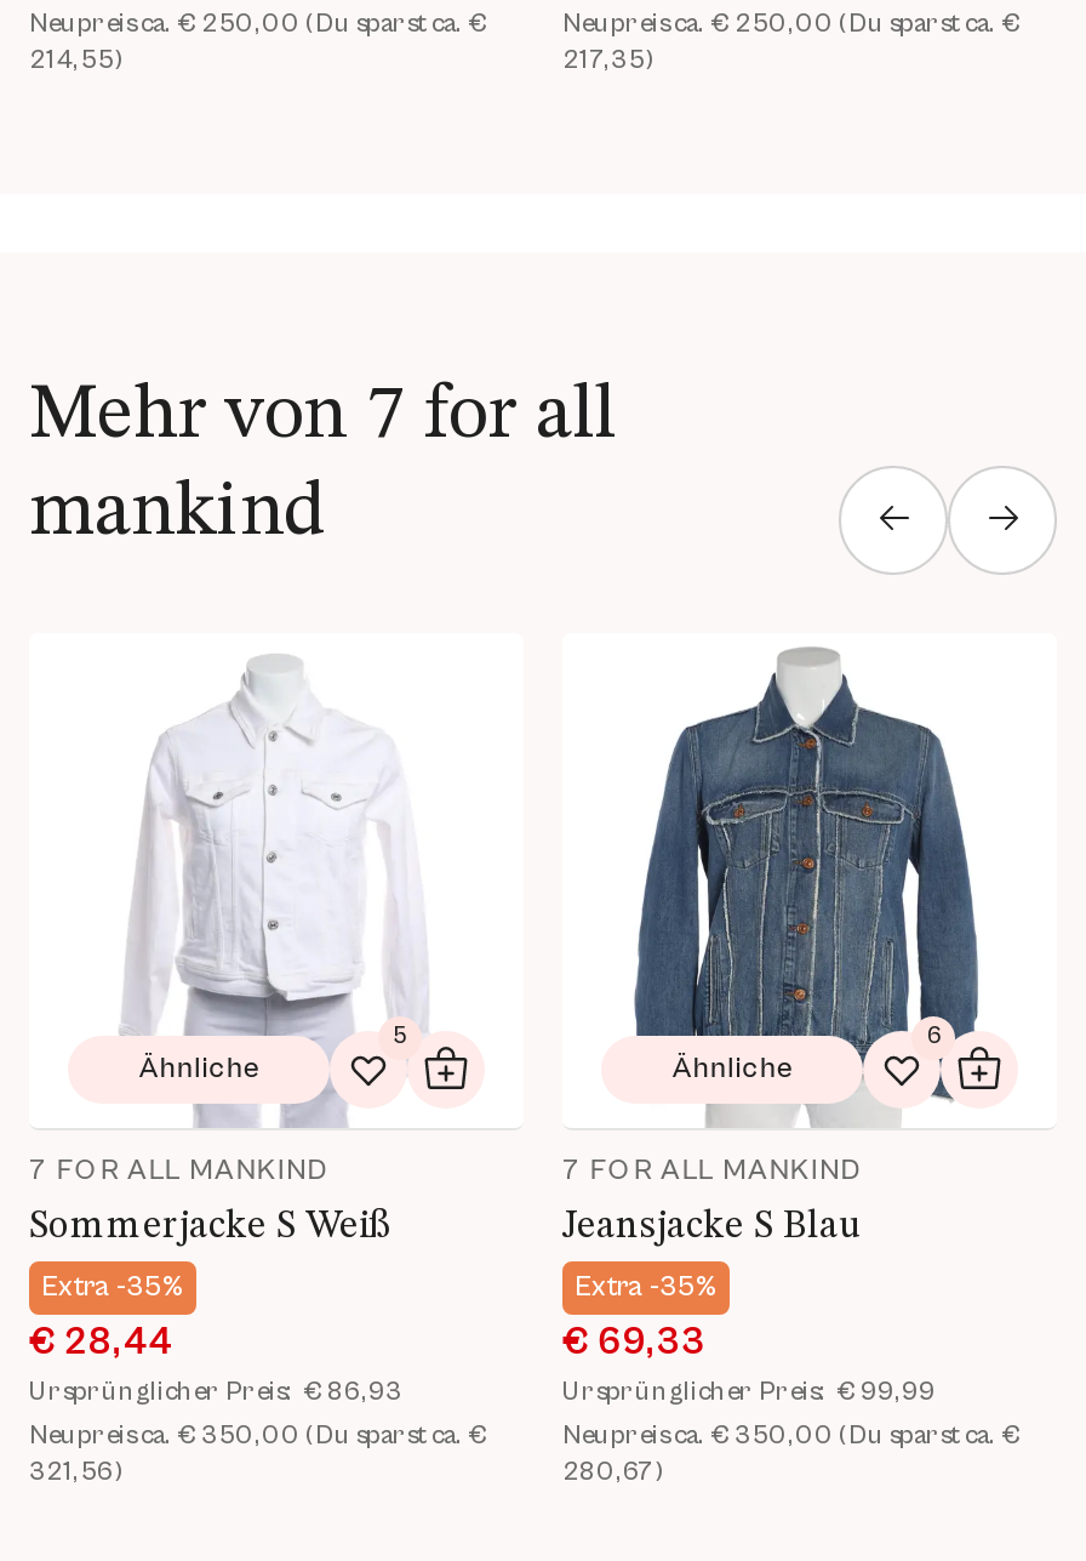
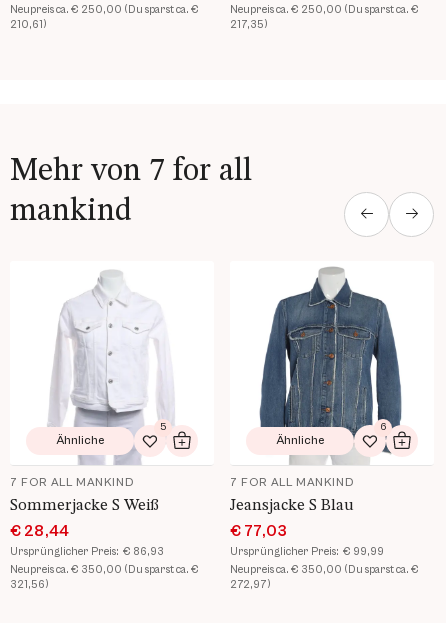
[29,43,124,75] 214,55) -> [10,18,47,31] 210,61)
[41,1270,184,1302] Extra -35% -> none
[562,1270,718,1362] Extra -35% | € 69,33 -> [230,522,287,540] € 77,03
[562,1455,664,1486] 280,67) -> [230,578,271,591] 272,97)

